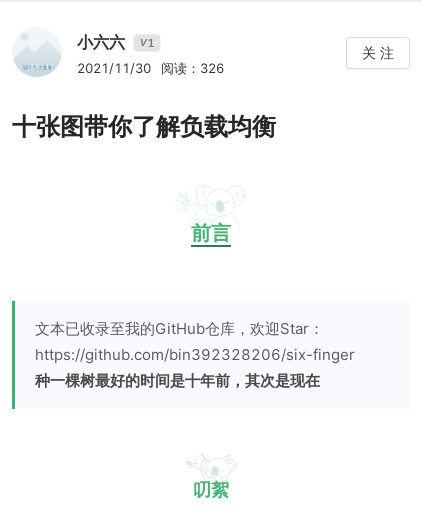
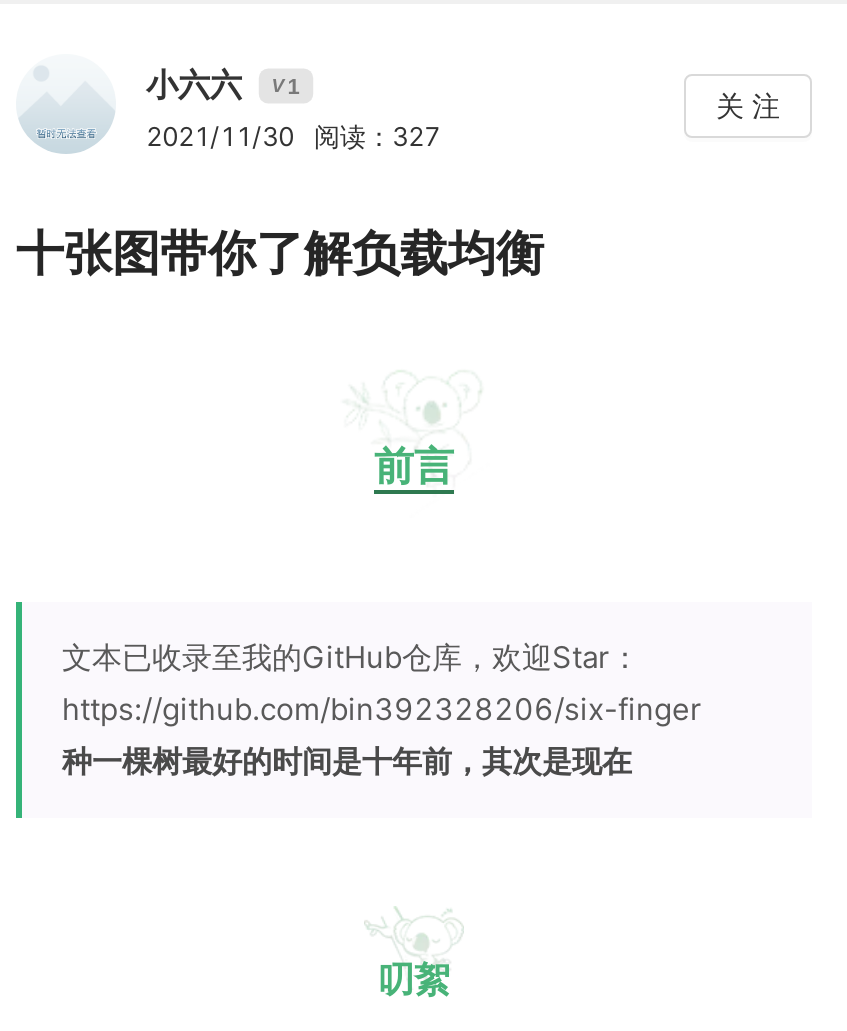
[77,60,224,76] 2021/11/30 阅读：326 -> [146,120,440,152] 2021/11/30 阅读：327

